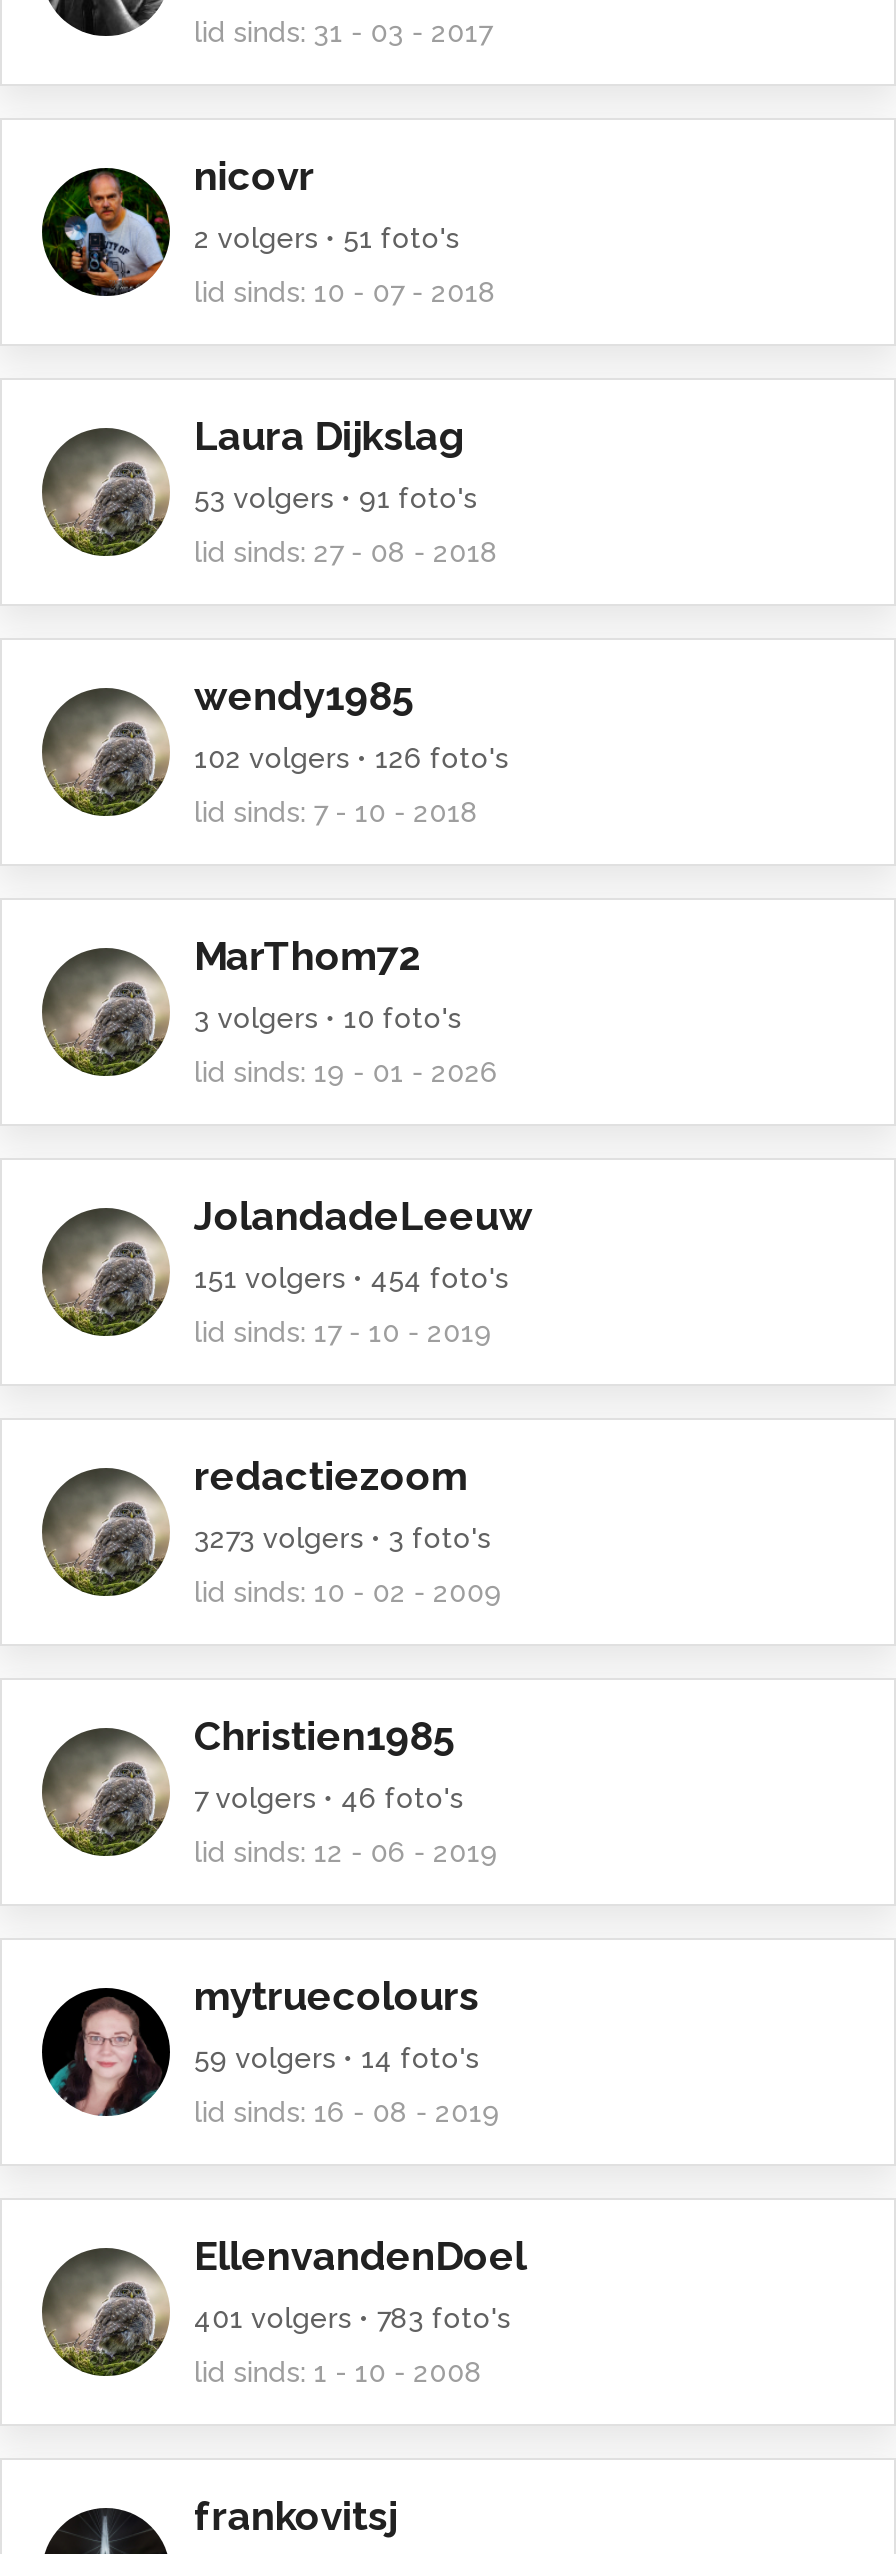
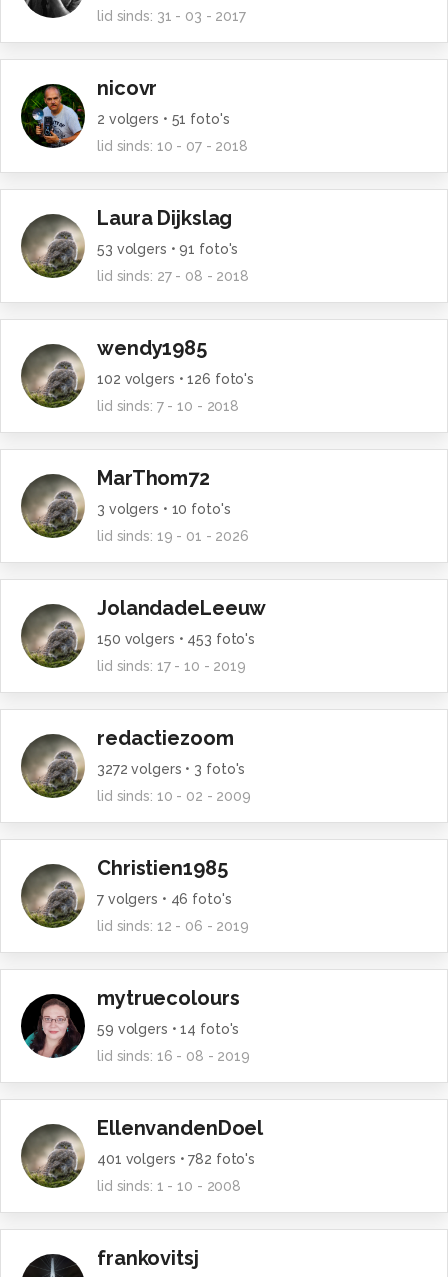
[194,1262,508,1294] 151 volgers • 454 foto's -> [97,631,255,647] 150 volgers • 453 foto's
[194,1522,491,1554] 3273 volgers • 3 foto's -> [97,761,245,777] 3272 volgers • 3 foto's
[194,2302,510,2334] 401 volgers • 783 foto's -> [97,1151,255,1167] 401 volgers • 782 foto's

